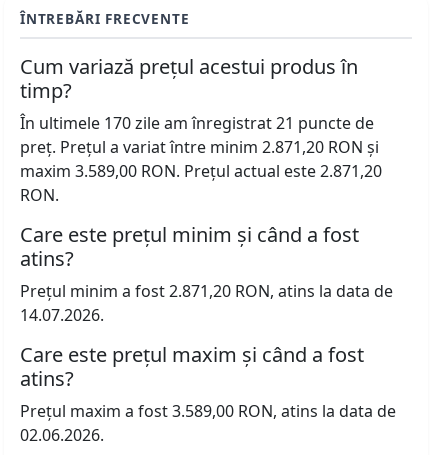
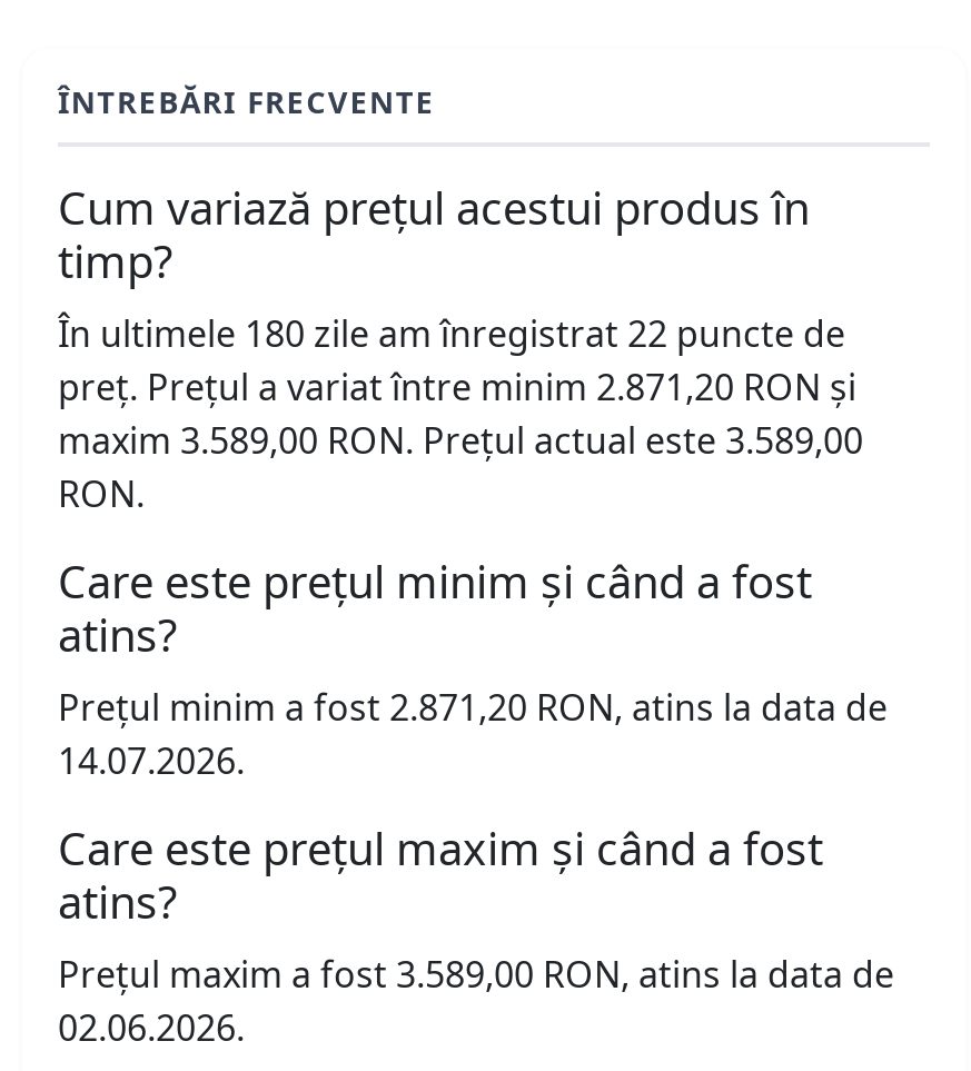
[20,112,374,134] În ultimele 170 zile am înregistrat 21 puncte de -> [58,310,845,359] În ultimele 180 zile am înregistrat 22 puncte de
[20,160,382,182] maxim 3.589,00 RON. Prețul actual este 2.871,20 -> [58,416,863,465] maxim 3.589,00 RON. Prețul actual este 3.589,00

